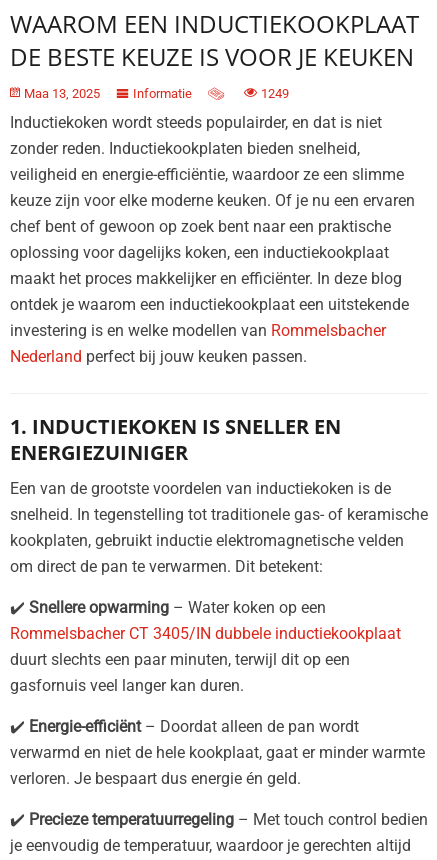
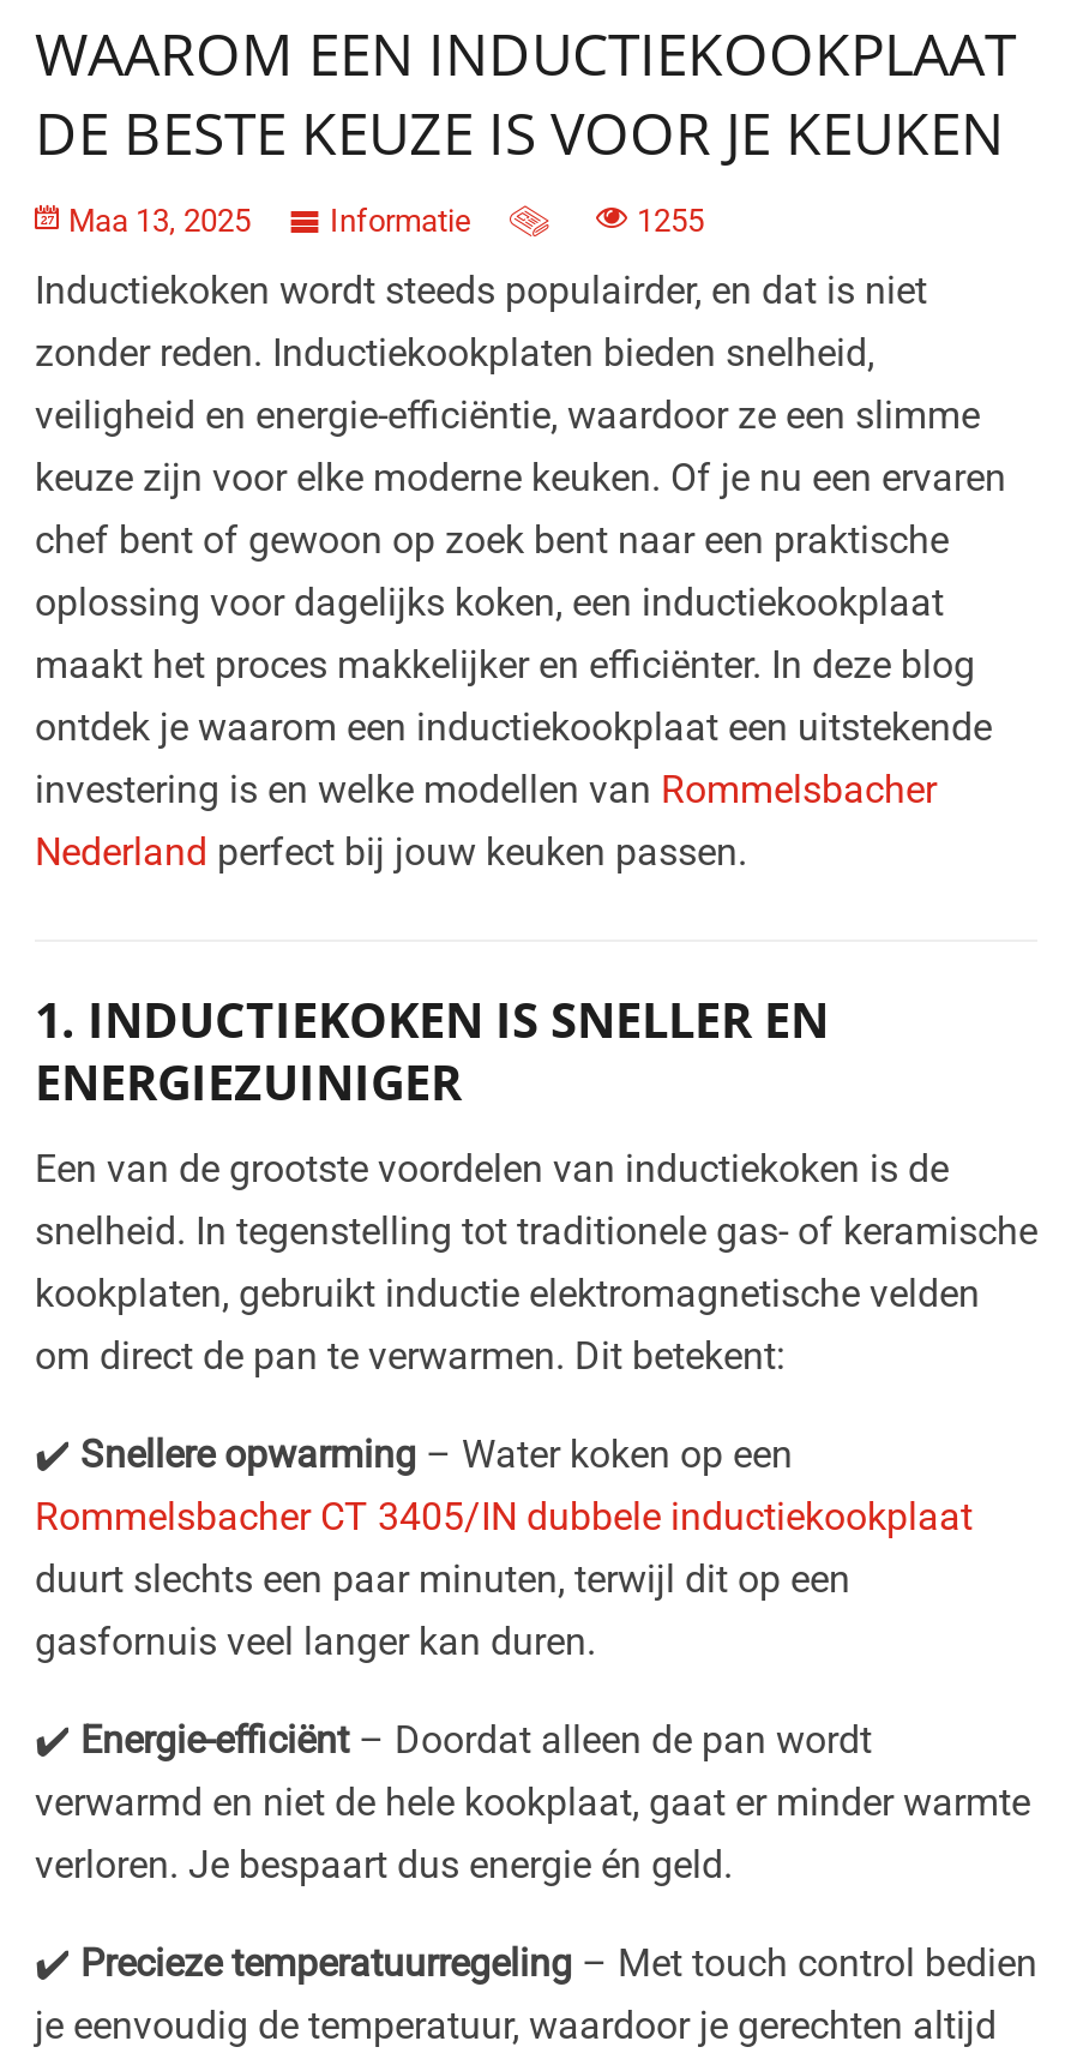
[261,86,289,101] 1249 -> [637,203,704,239] 1255

